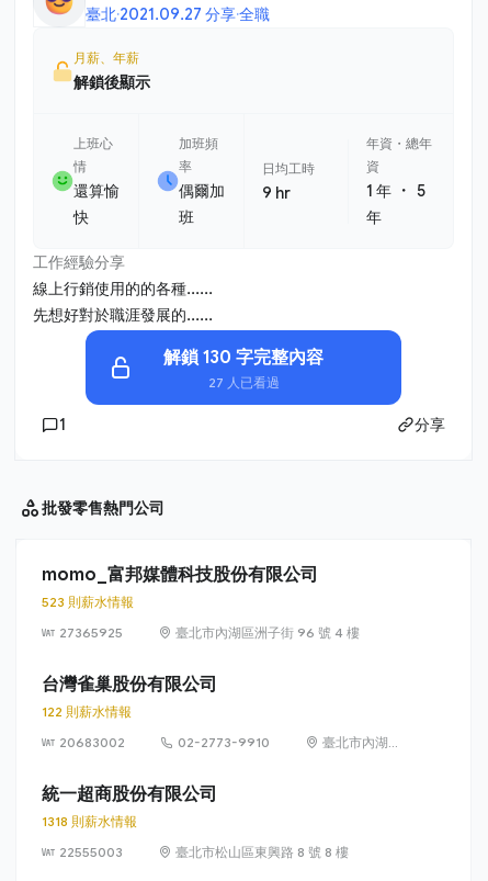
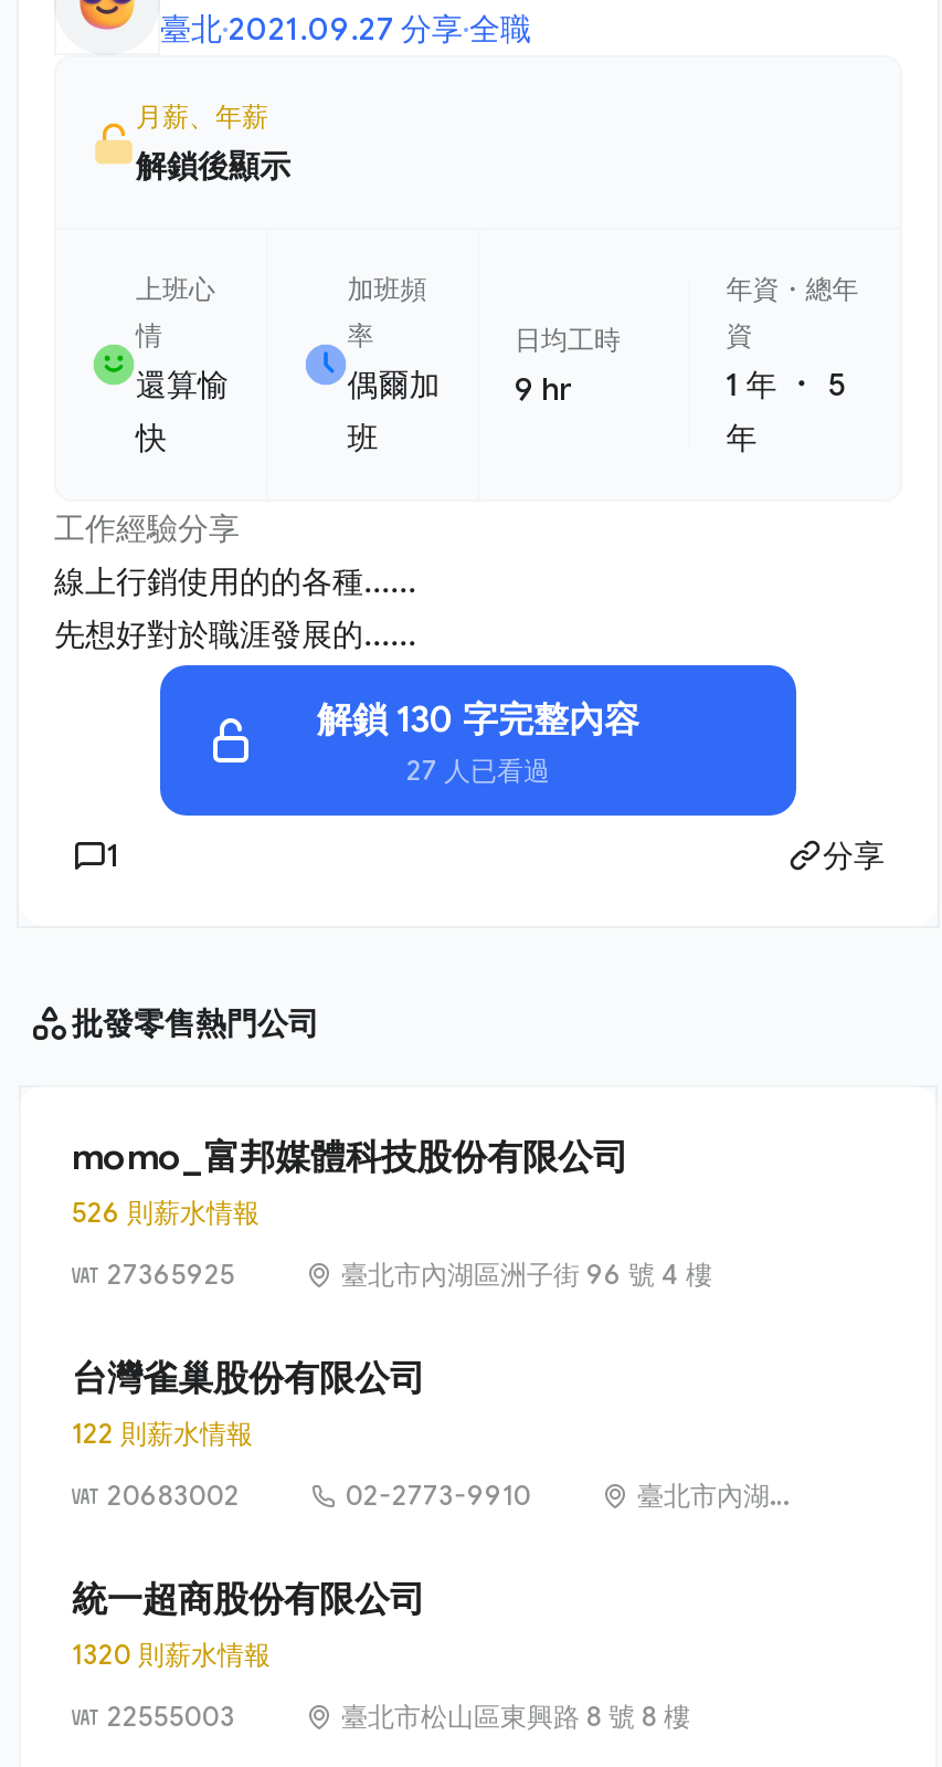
[42,594,134,610] 523 則薪水情報 -> [72,1196,260,1229] 526 則薪水情報
[42,813,137,830] 1318 則薪水情報 -> [72,1638,271,1671] 1320 則薪水情報

